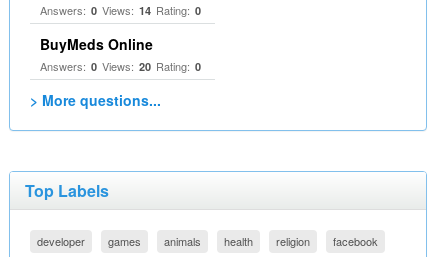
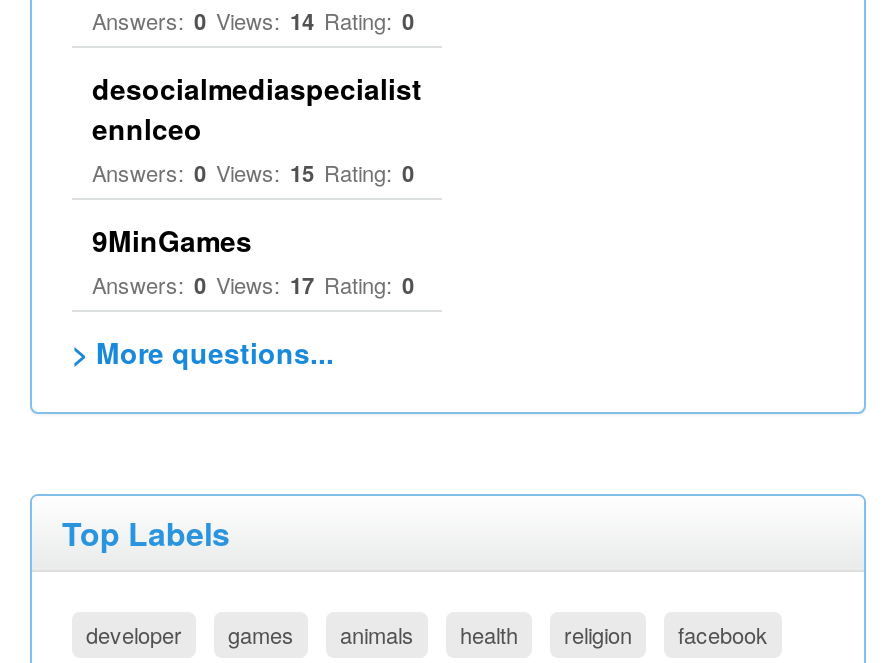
[40,34,201,74] BuyMeds Online | Answers: 0 Views: 20 Rating: 0 -> [92,68,422,300] desocialmediaspecialist | ennlceo | Answers: 0 Views: 15 Rating: 0 | 9MinGames | Answers: 0 Views: 17 Rating: 0

